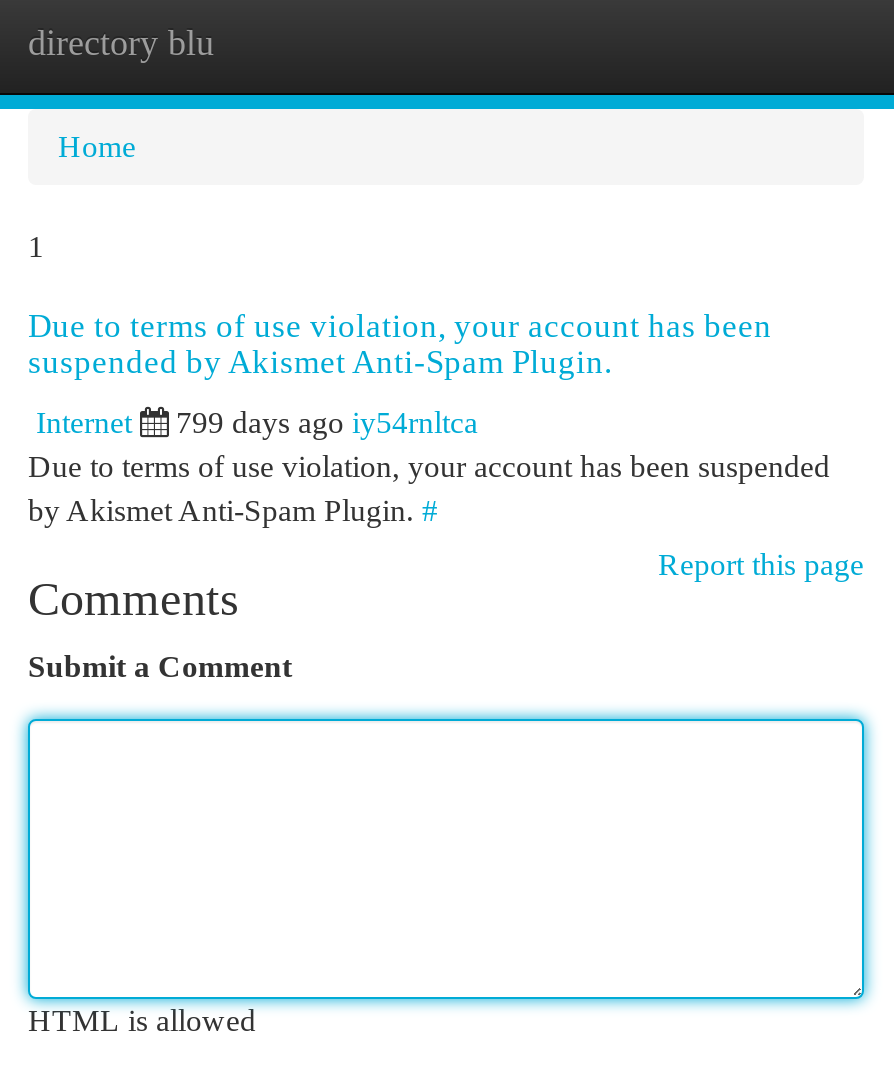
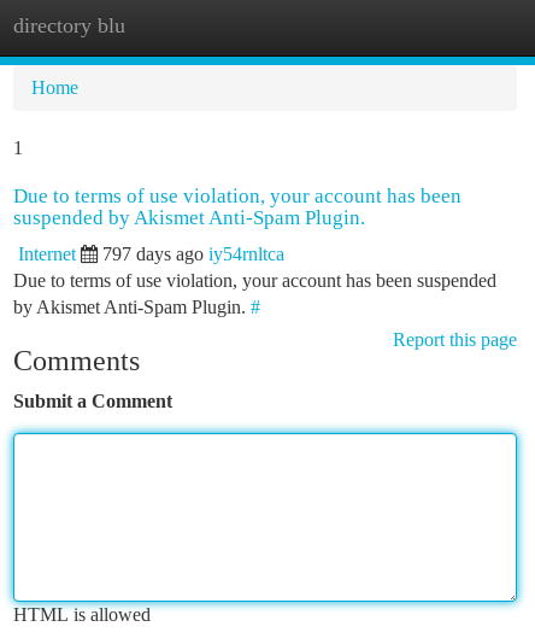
[176,405,478,439] 799 days ago iy54rnltca -> [102,244,284,264] 797 days ago iy54rnltca

